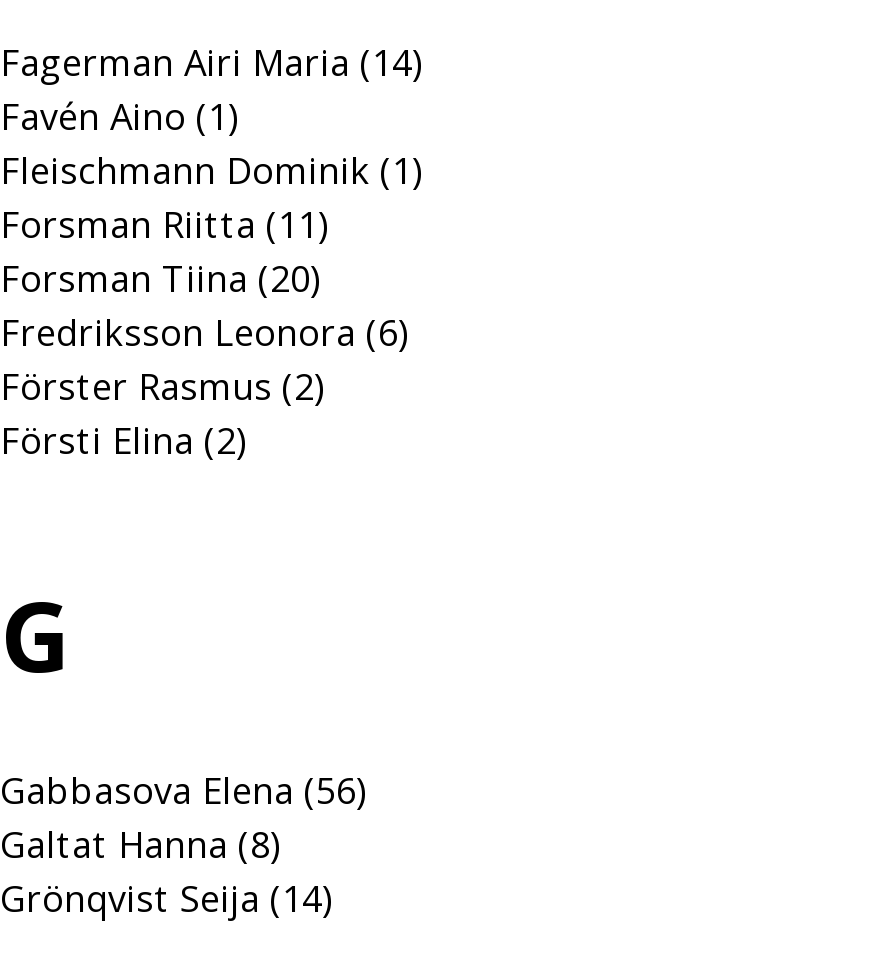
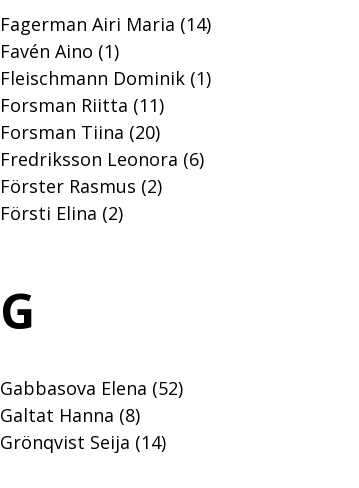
[0,766,366,814] Gabbasova Elena (56) -> [0,376,183,400] Gabbasova Elena (52)

